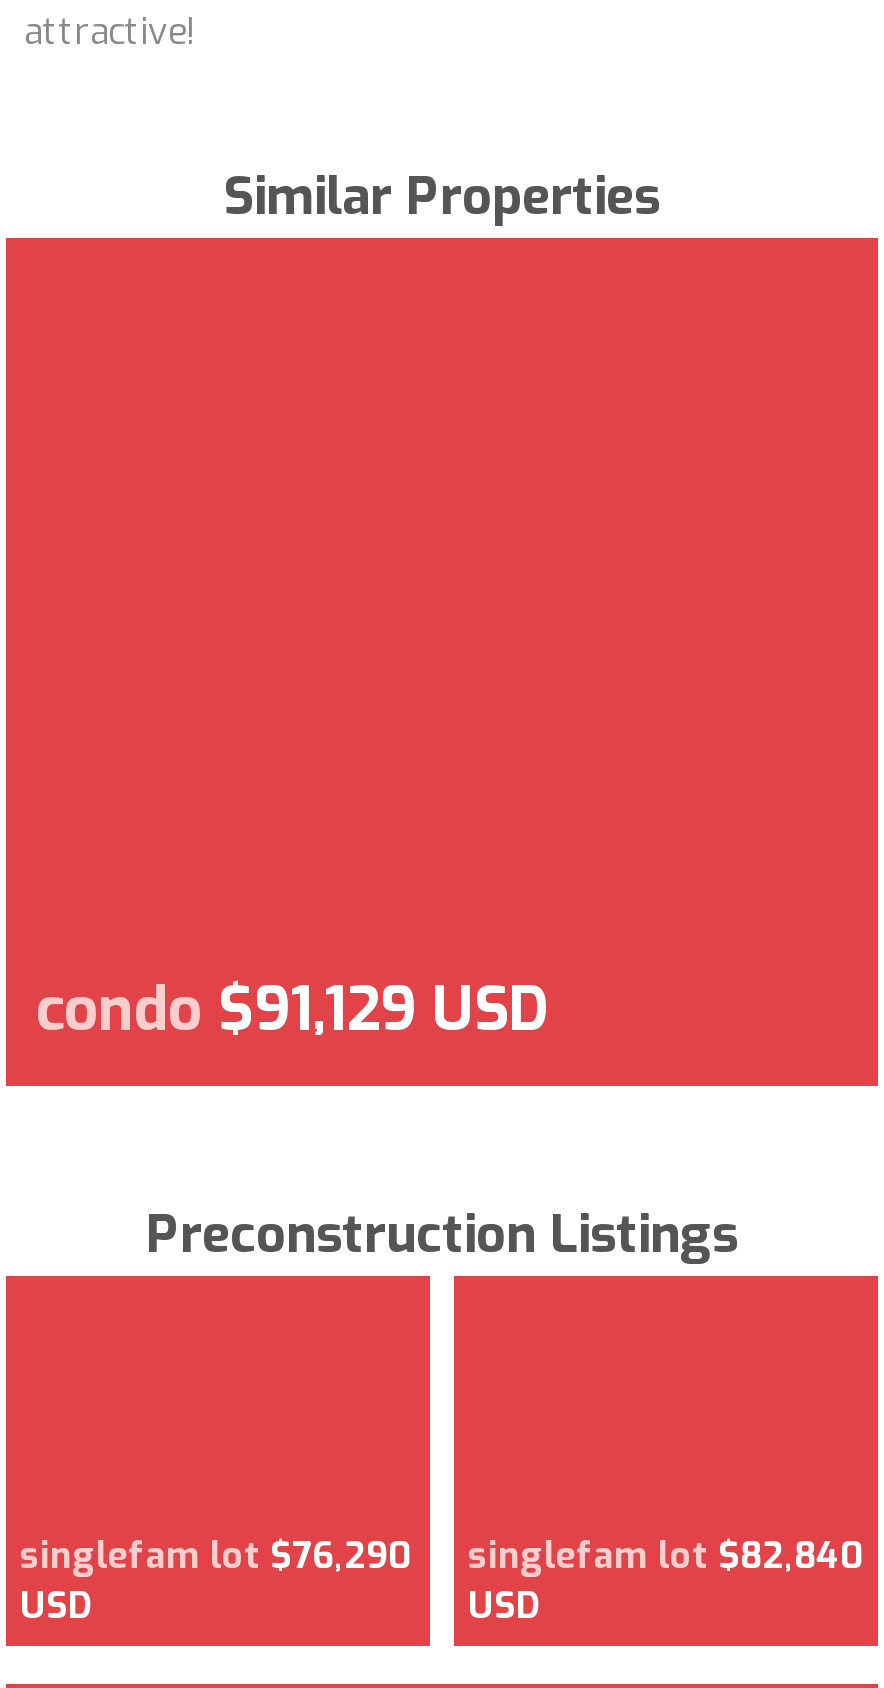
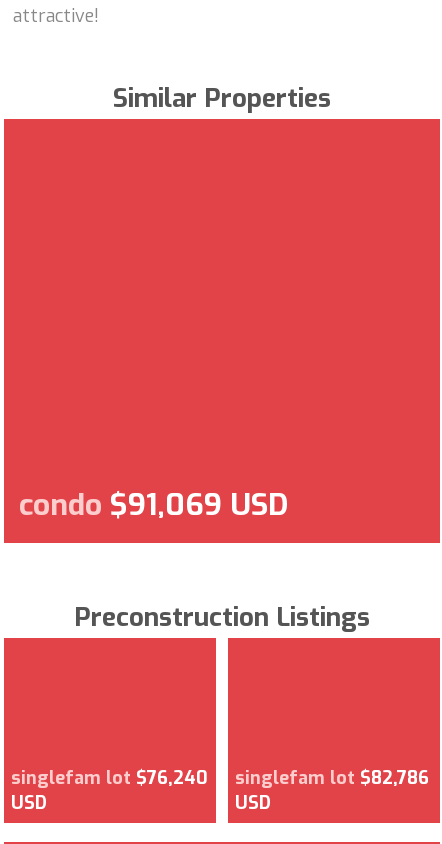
[36,969,548,1049] condo $91,129 USD -> [19,484,288,524] condo $91,069 USD
[20,1531,412,1579] singlefam lot $76,290 -> [11,765,208,789] singlefam lot $76,240
[468,1531,864,1579] singlefam lot $82,840 -> [235,765,429,789] singlefam lot $82,786

